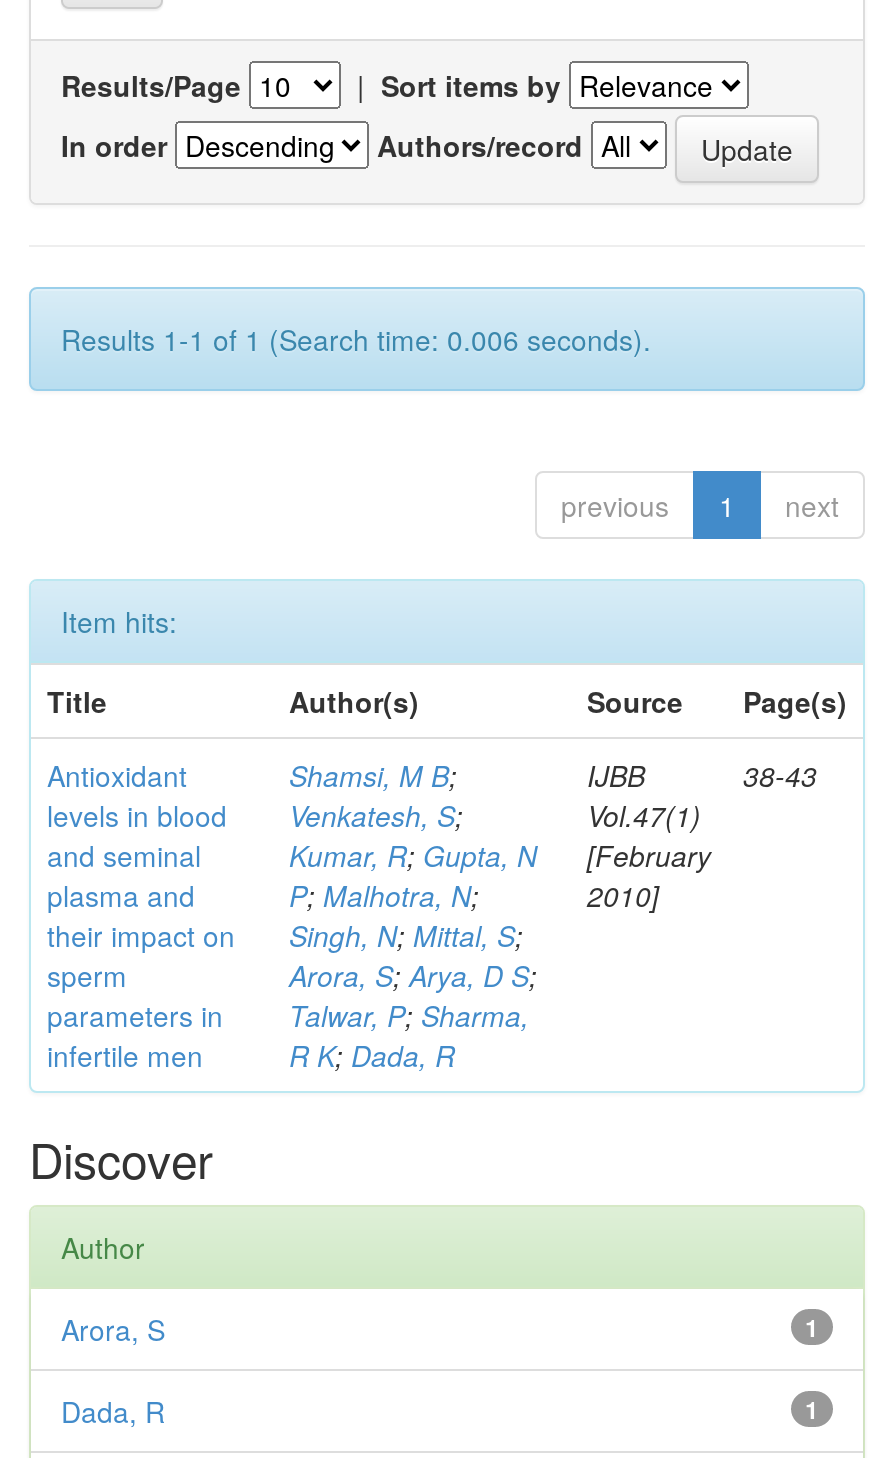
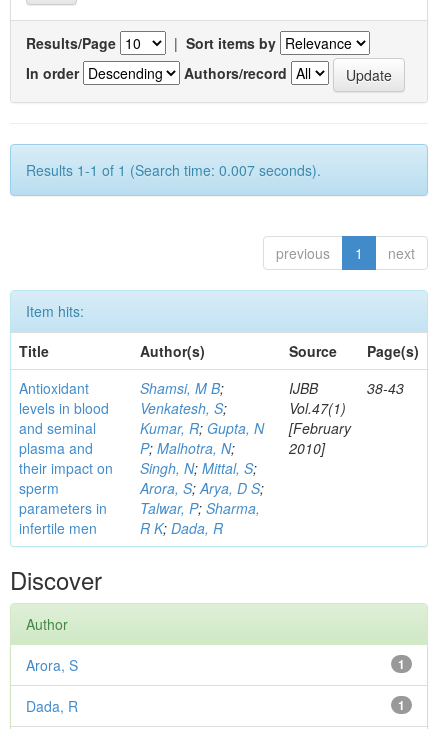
[61,319,651,359] Results 1-1 of 1 (Search time: 0.006 seconds). -> [26,160,321,180] Results 1-1 of 1 (Search time: 0.007 seconds).

